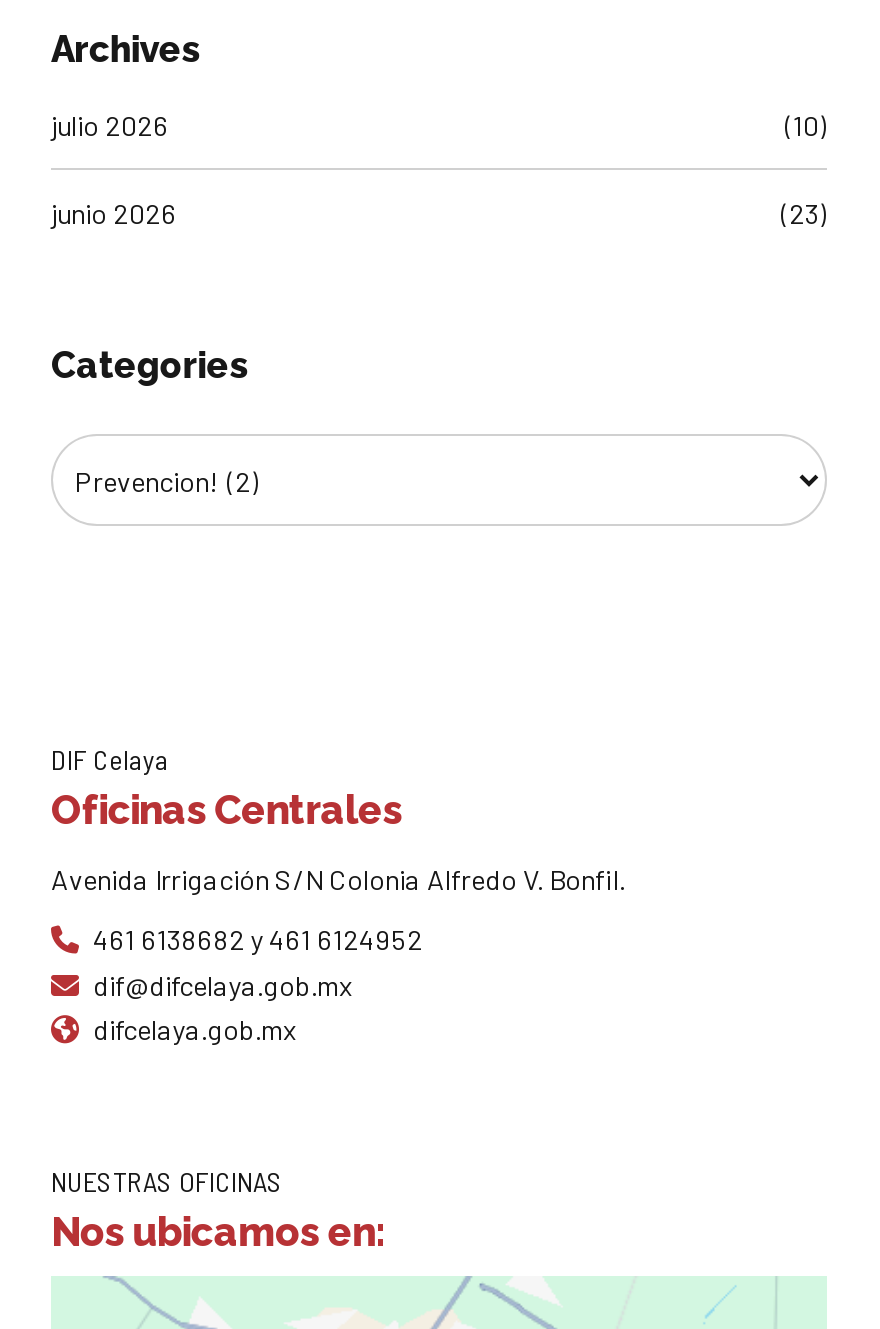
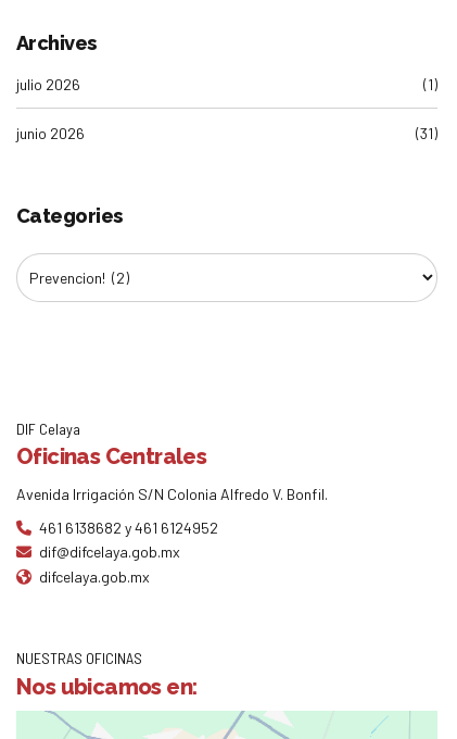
[779,107,827,141] (10) -> [420,75,437,94] (1)
[775,196,827,230] (23) -> [412,123,437,142] (31)

